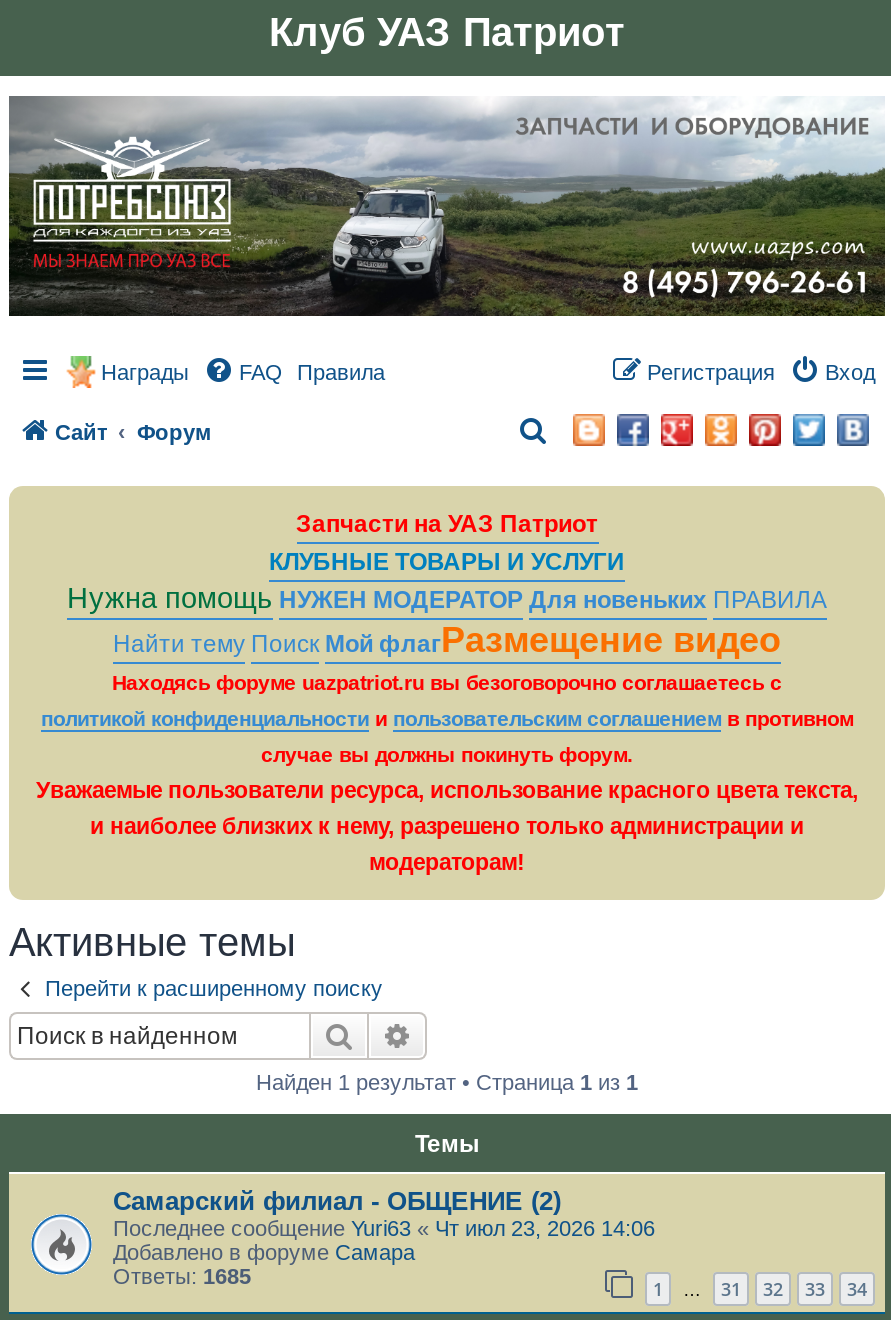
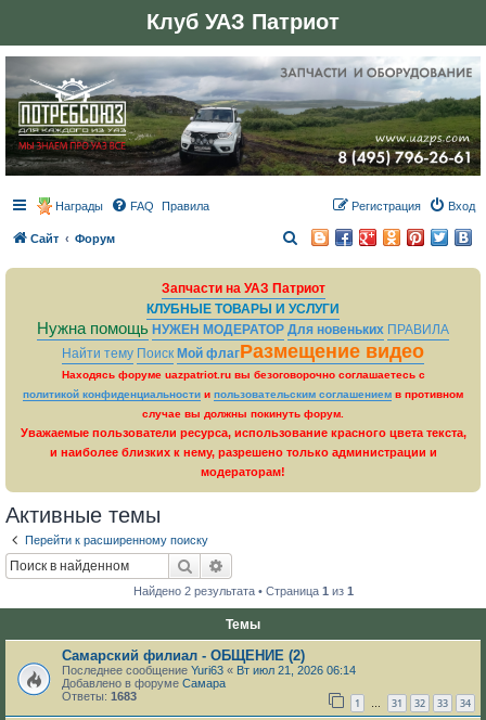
[256,1070,638,1094] Найден 1 результат • Страница 1 из 1 -> [133,584,353,597] Найдено 2 результата • Страница 1 из 1
[113,1216,655,1240] Последнее сообщение Yuri63 «Чт июл 23, 2026 14:06 -> [62,664,356,677] Последнее сообщение Yuri63 «Вт июл 21, 2026 06:14
[113,1264,251,1288] Ответы: 1685 -> [62,690,137,703] Ответы: 1683

